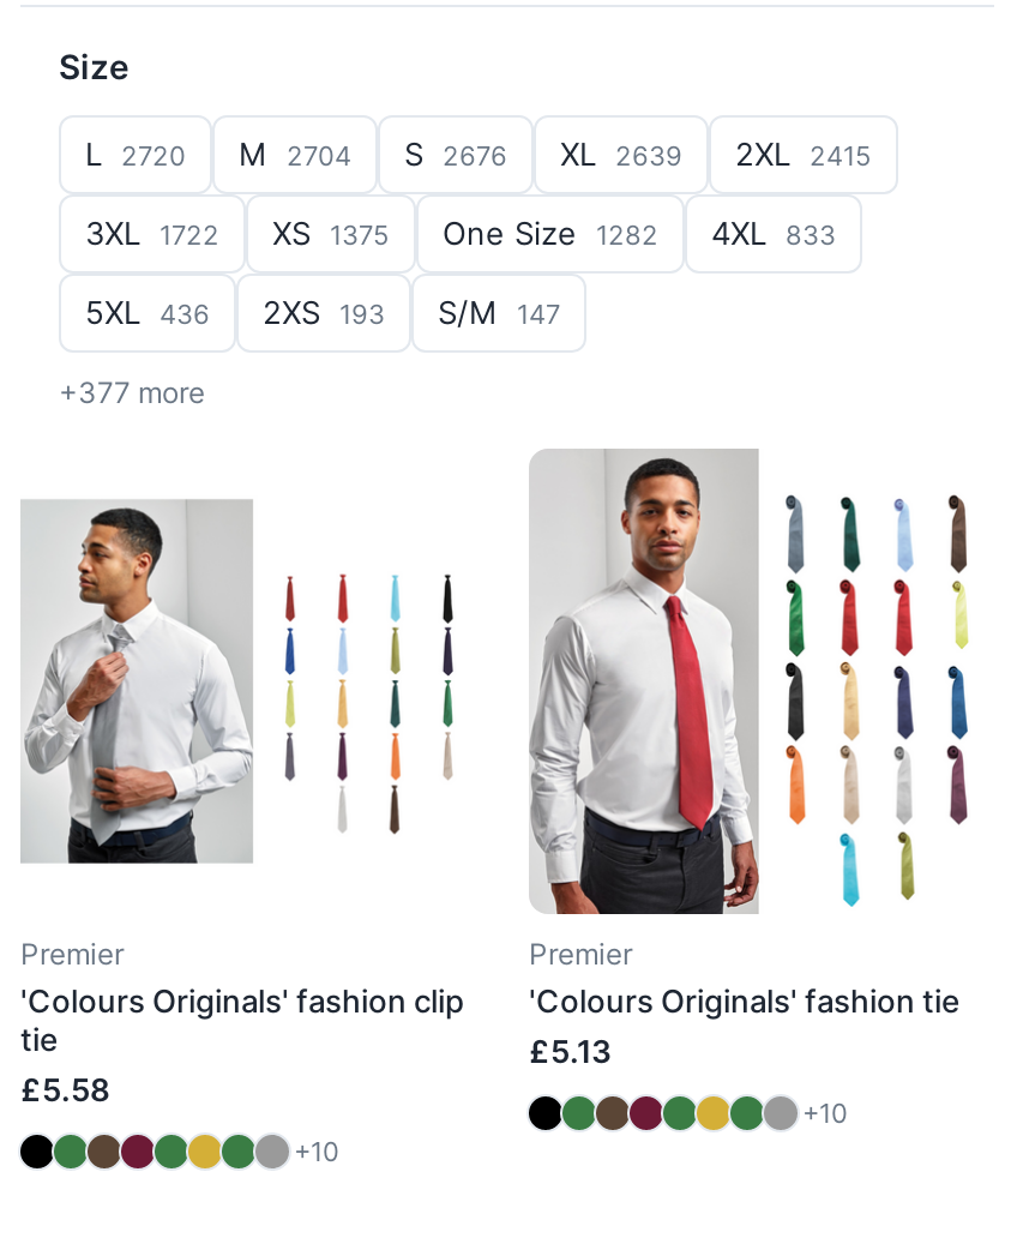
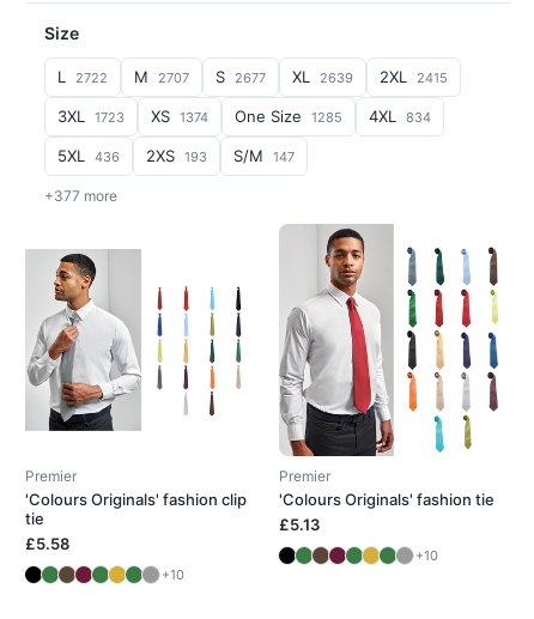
[85,134,186,173] L 2720 -> [57,67,108,86] L 2722
[239,134,351,173] M 2704 -> [134,67,189,86] M 2707
[404,134,507,173] S 2676 -> [216,67,266,86] S 2677
[85,214,219,252] 3XL 1722 -> [57,107,125,126] 3XL 1723
[272,214,390,252] XS 1375 -> [151,107,208,126] XS 1374
[443,214,658,252] One Size 1282 -> [235,107,342,126] One Size 1285
[711,214,836,252] 4XL 833 -> [369,107,431,126] 4XL 834

